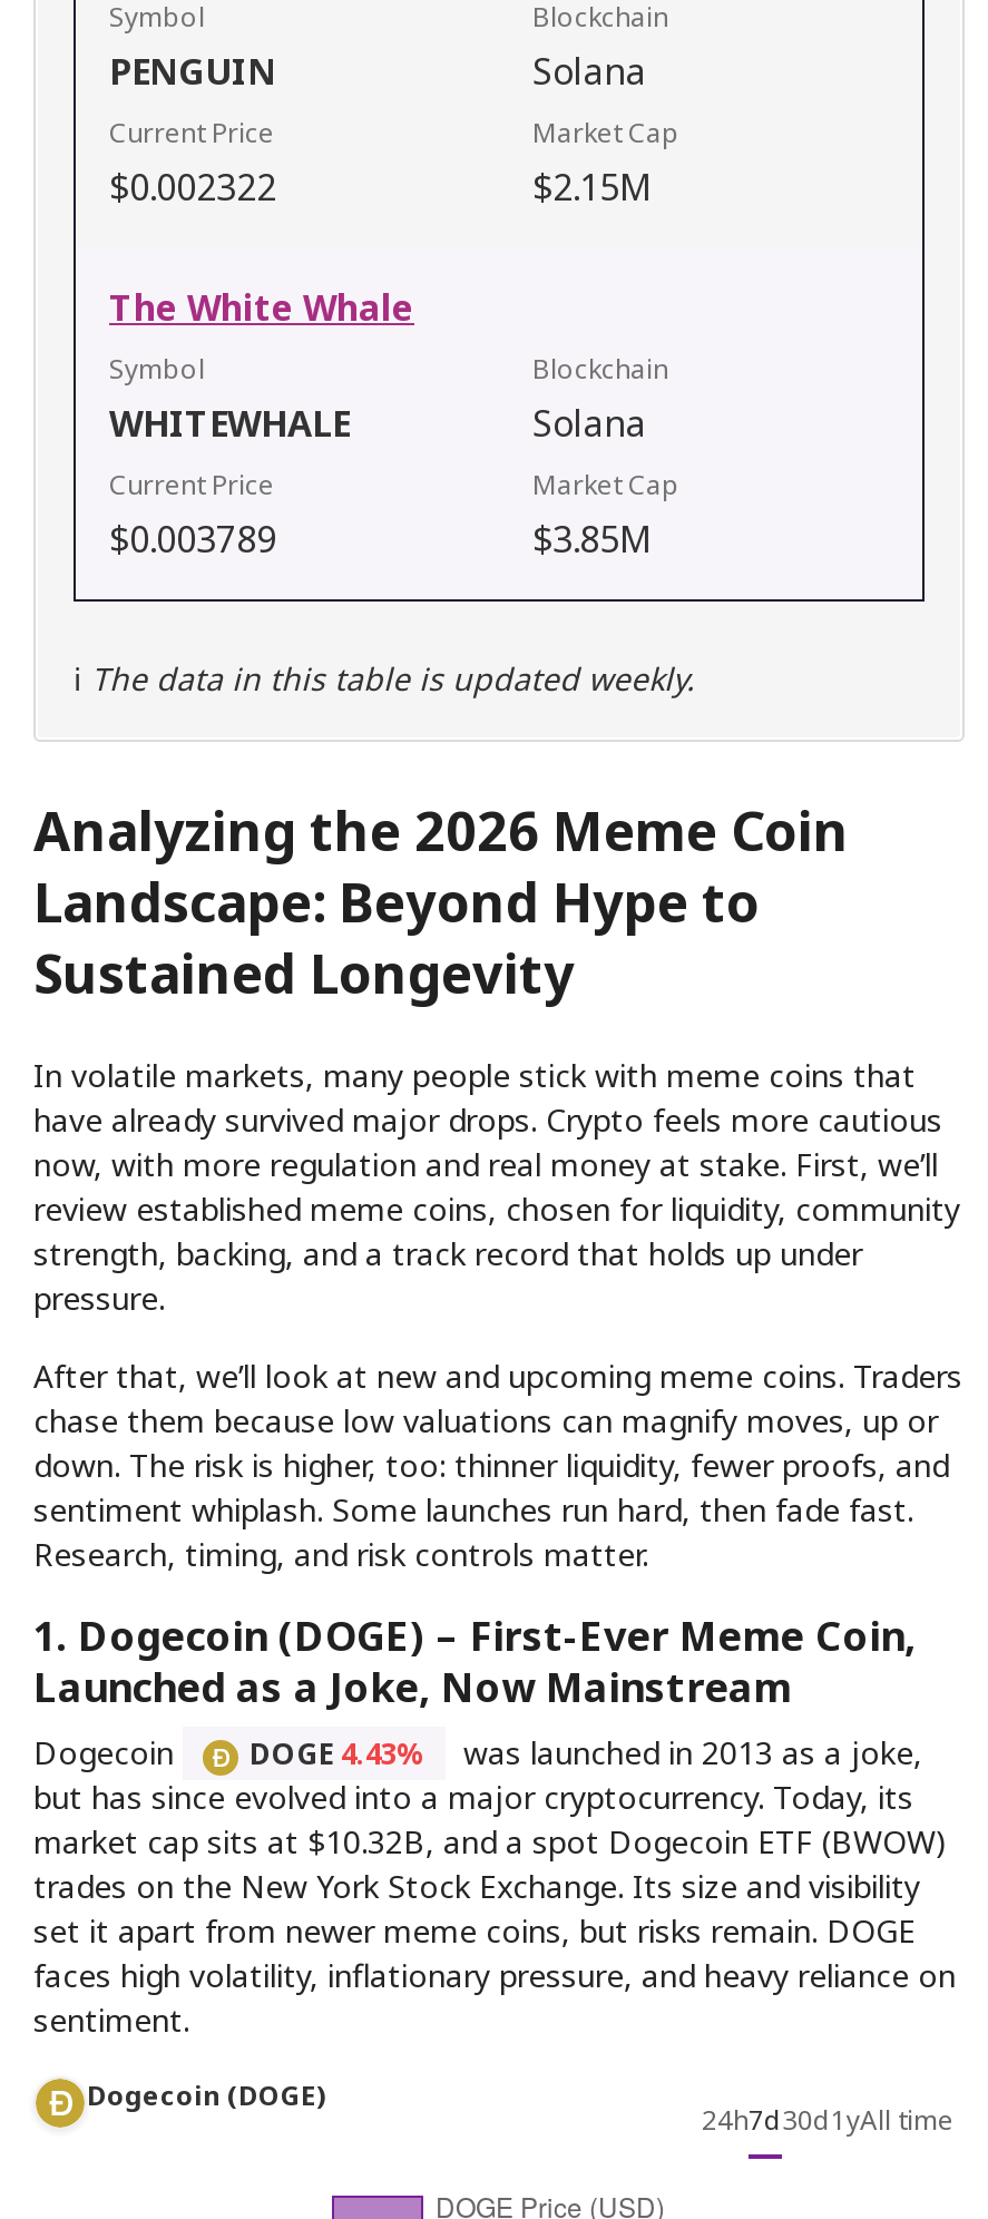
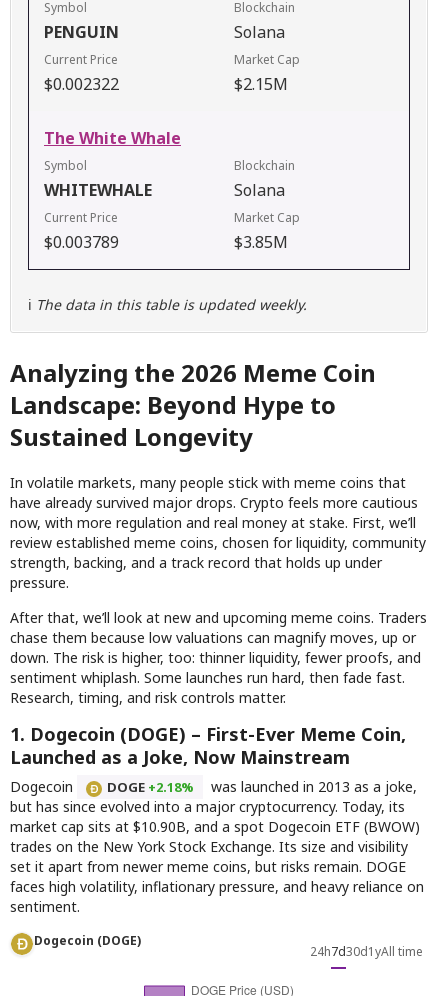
[33,1732,922,1774] Dogecoin DOGE 4.43% was launched in 2013 as a joke, -> [10,777,417,796] Dogecoin DOGE +2.18% was launched in 2013 as a joke,
[33,1821,947,1863] market cap sits at $10.32B, and a spot Dogecoin ETF (BWOW) -> [10,817,420,836] market cap sits at $10.90B, and a spot Dogecoin ETF (BWOW)

